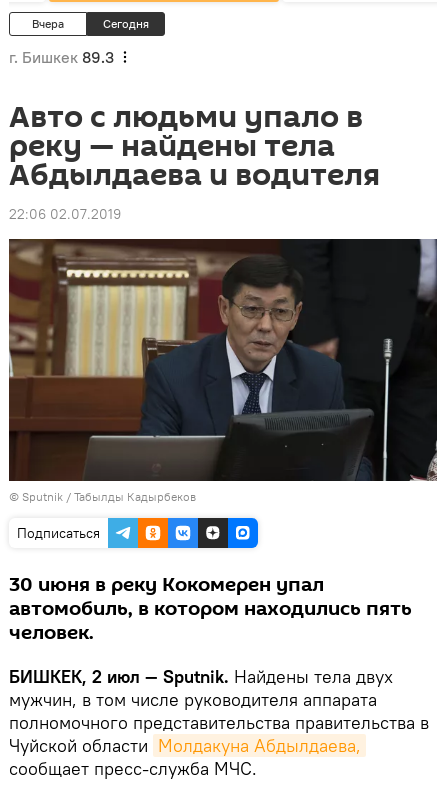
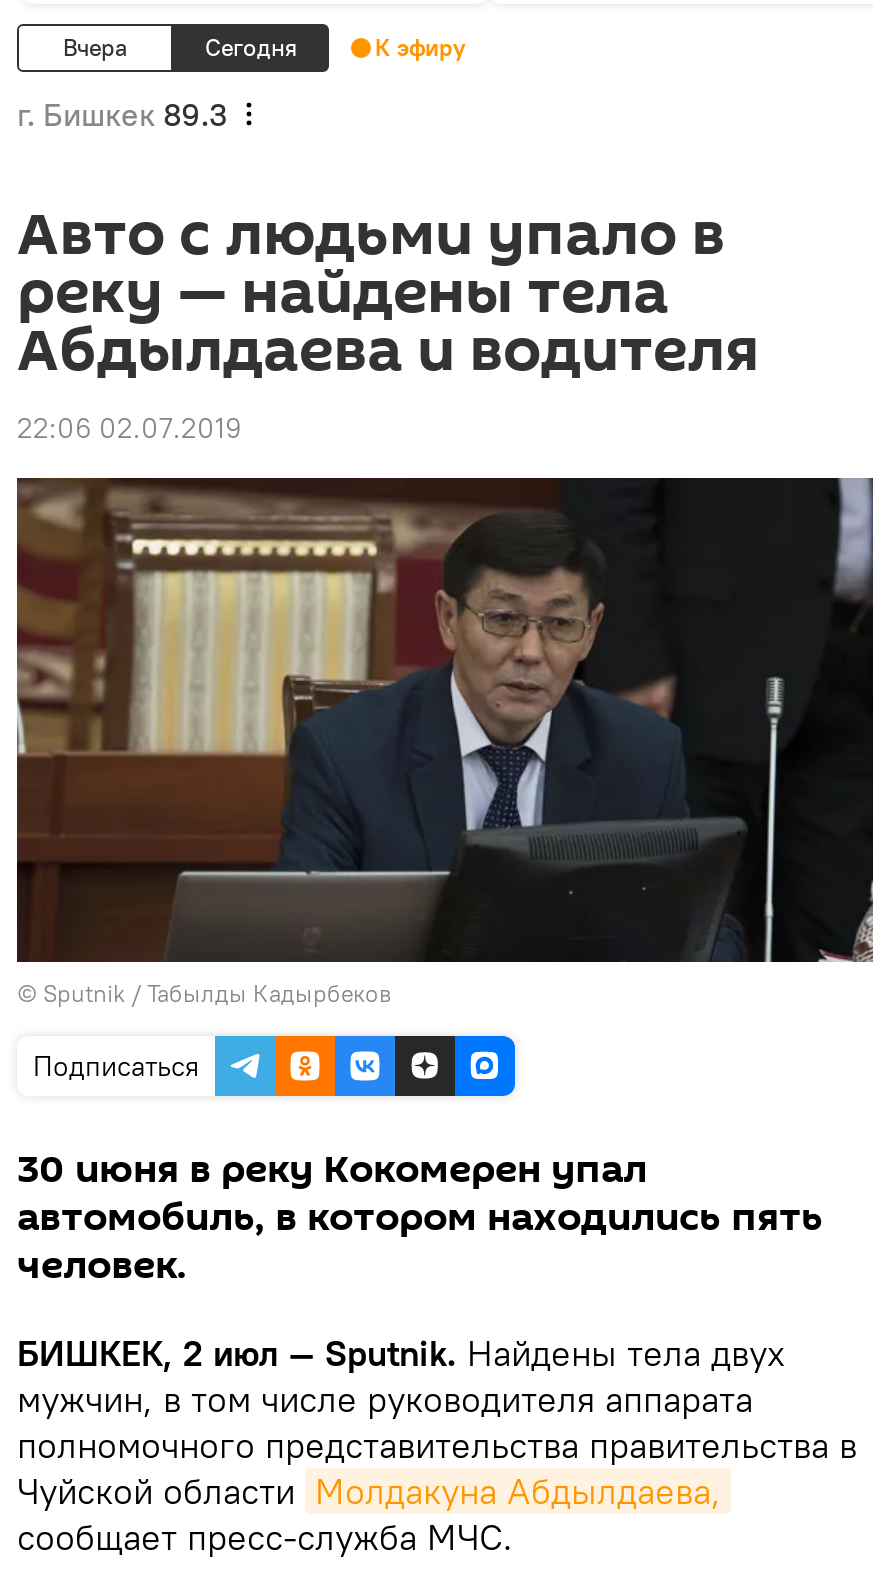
none -> [375,32,465,62] К эфиру

